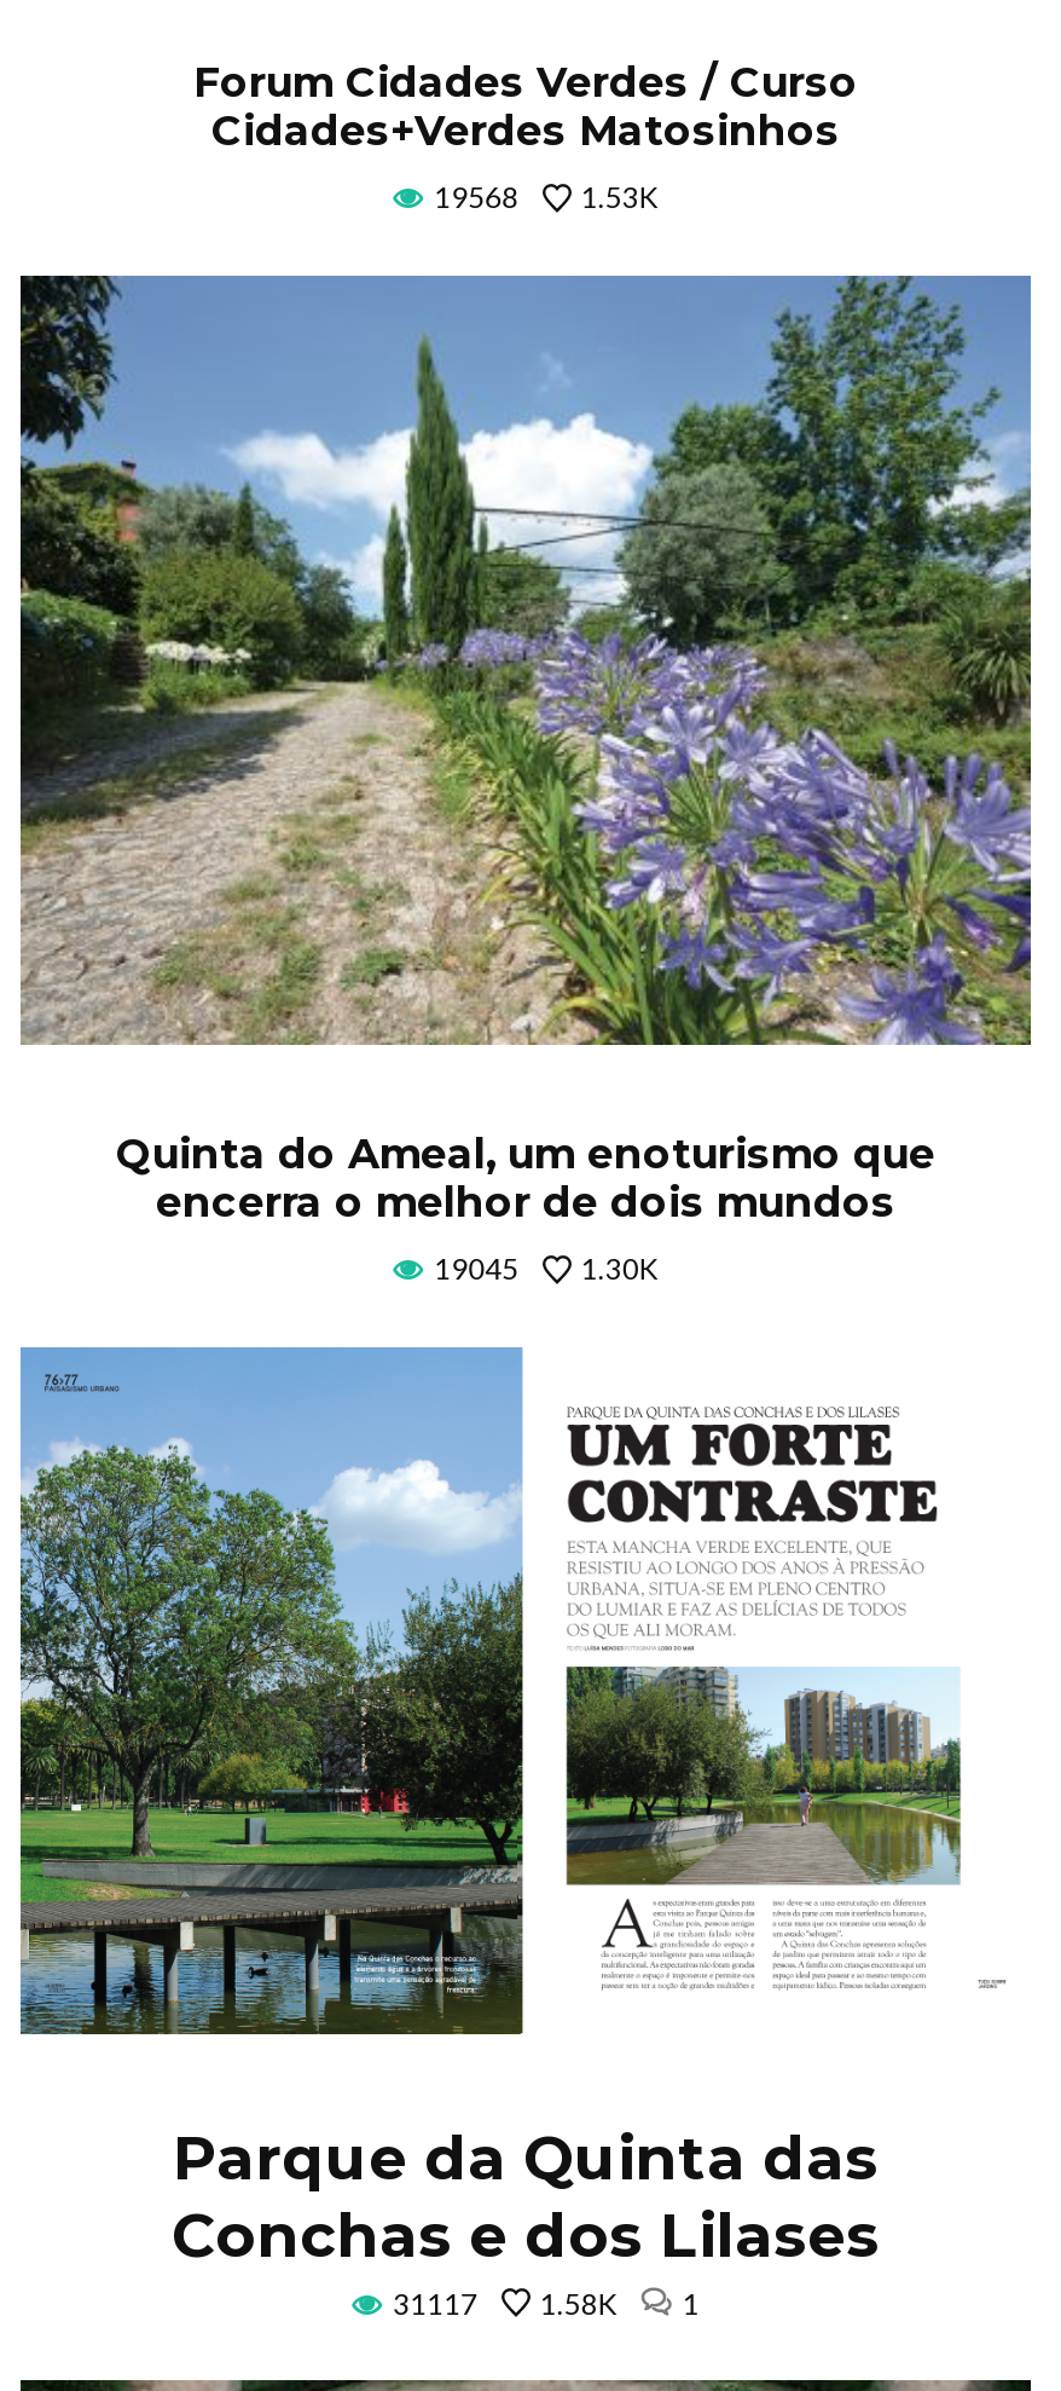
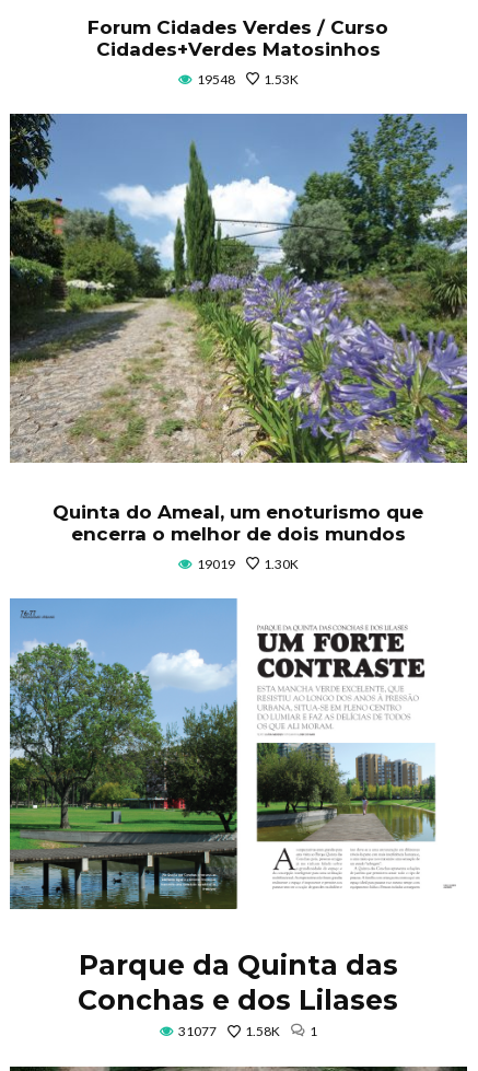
[434,180,658,216] 19568 1.53K -> [197,71,299,87] 19548 1.53K
[434,1251,658,1288] 19045 1.30K -> [197,556,299,572] 19019 1.30K
[393,2286,699,2322] 31117 1.58K 1 -> [178,1023,317,1040] 31077 1.58K 1

